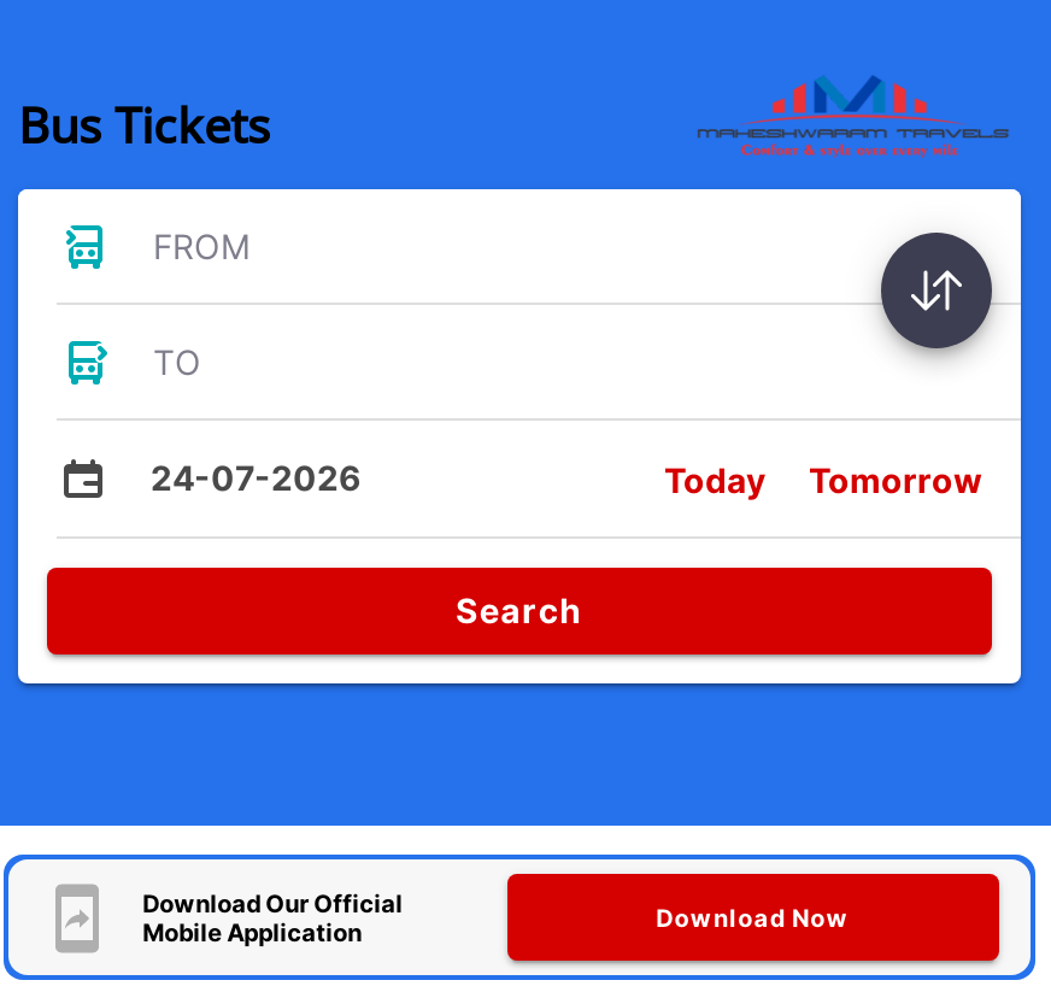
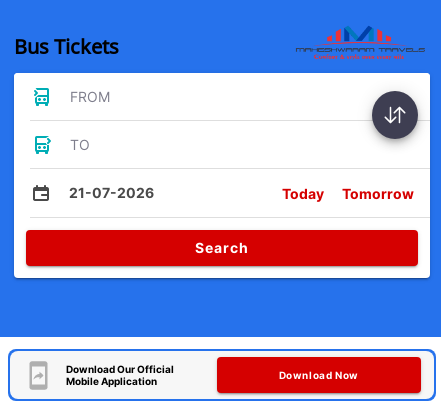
[151,457,360,498] 24-07-2026 -> [69,184,154,201] 21-07-2026

